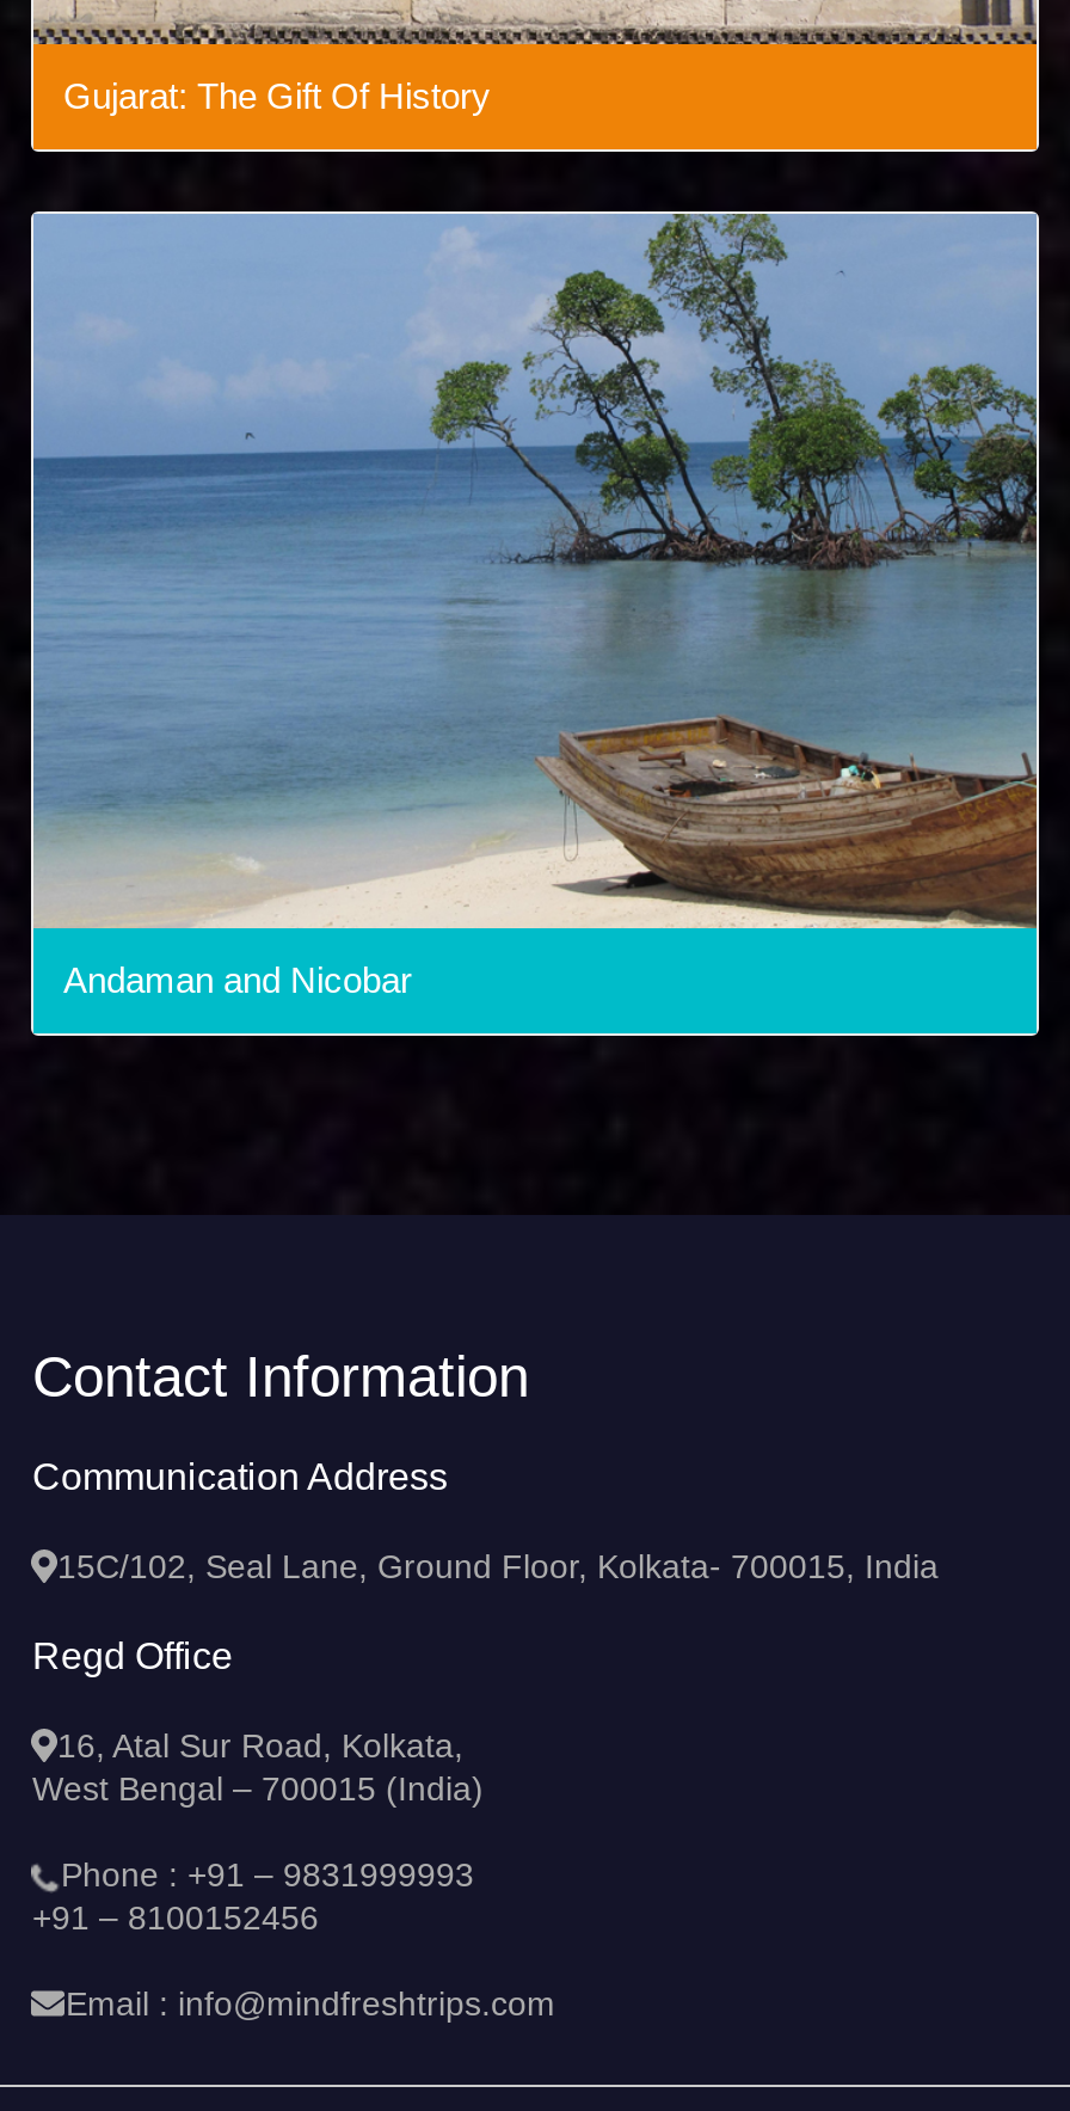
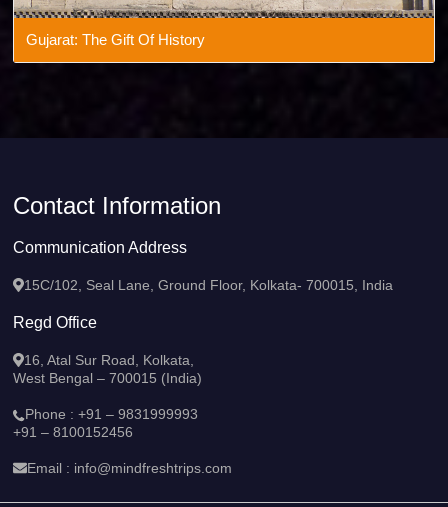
[31,208,1039,1037] [image] | Andaman and Nicobar -> none

